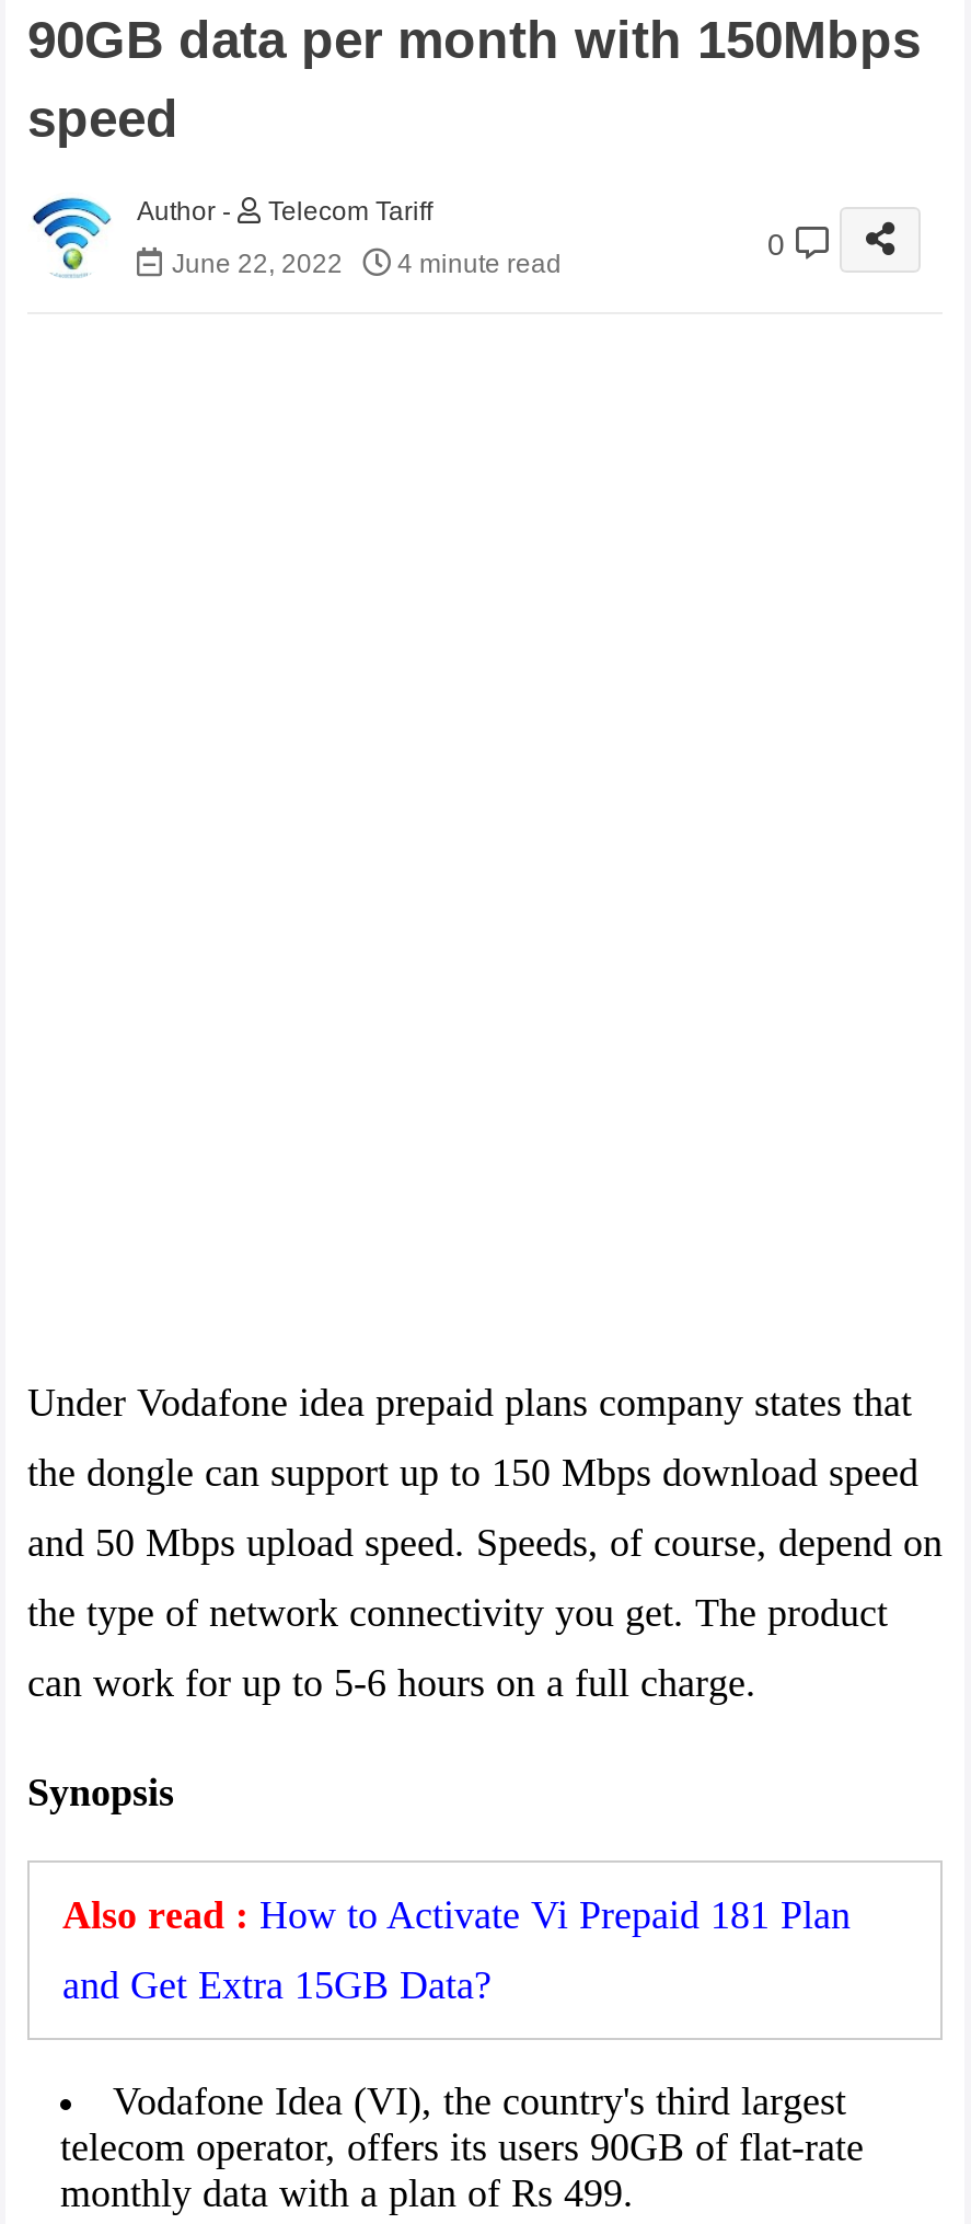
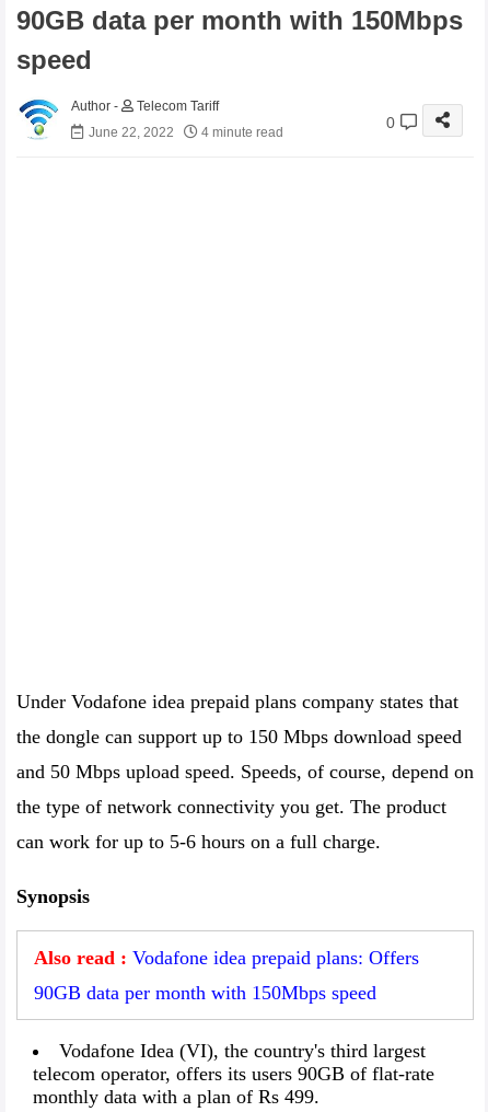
[62,1894,851,1937] Also read : How to Activate Vi Prepaid 181 Plan -> [34,947,419,969] Also read : Vodafone idea prepaid plans: Offers
[62,1964,492,2007] and Get Extra 15GB Data? -> [34,982,376,1004] 90GB data per month with 150Mbps speed

